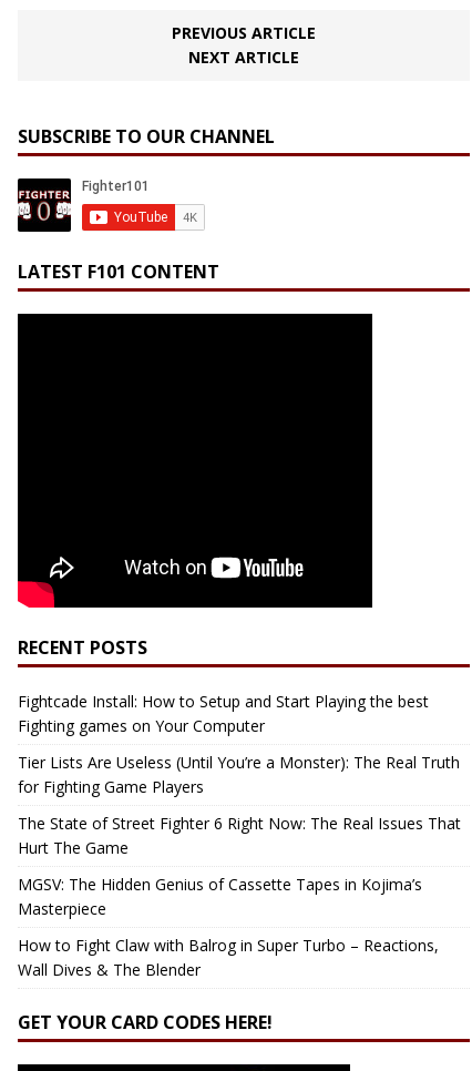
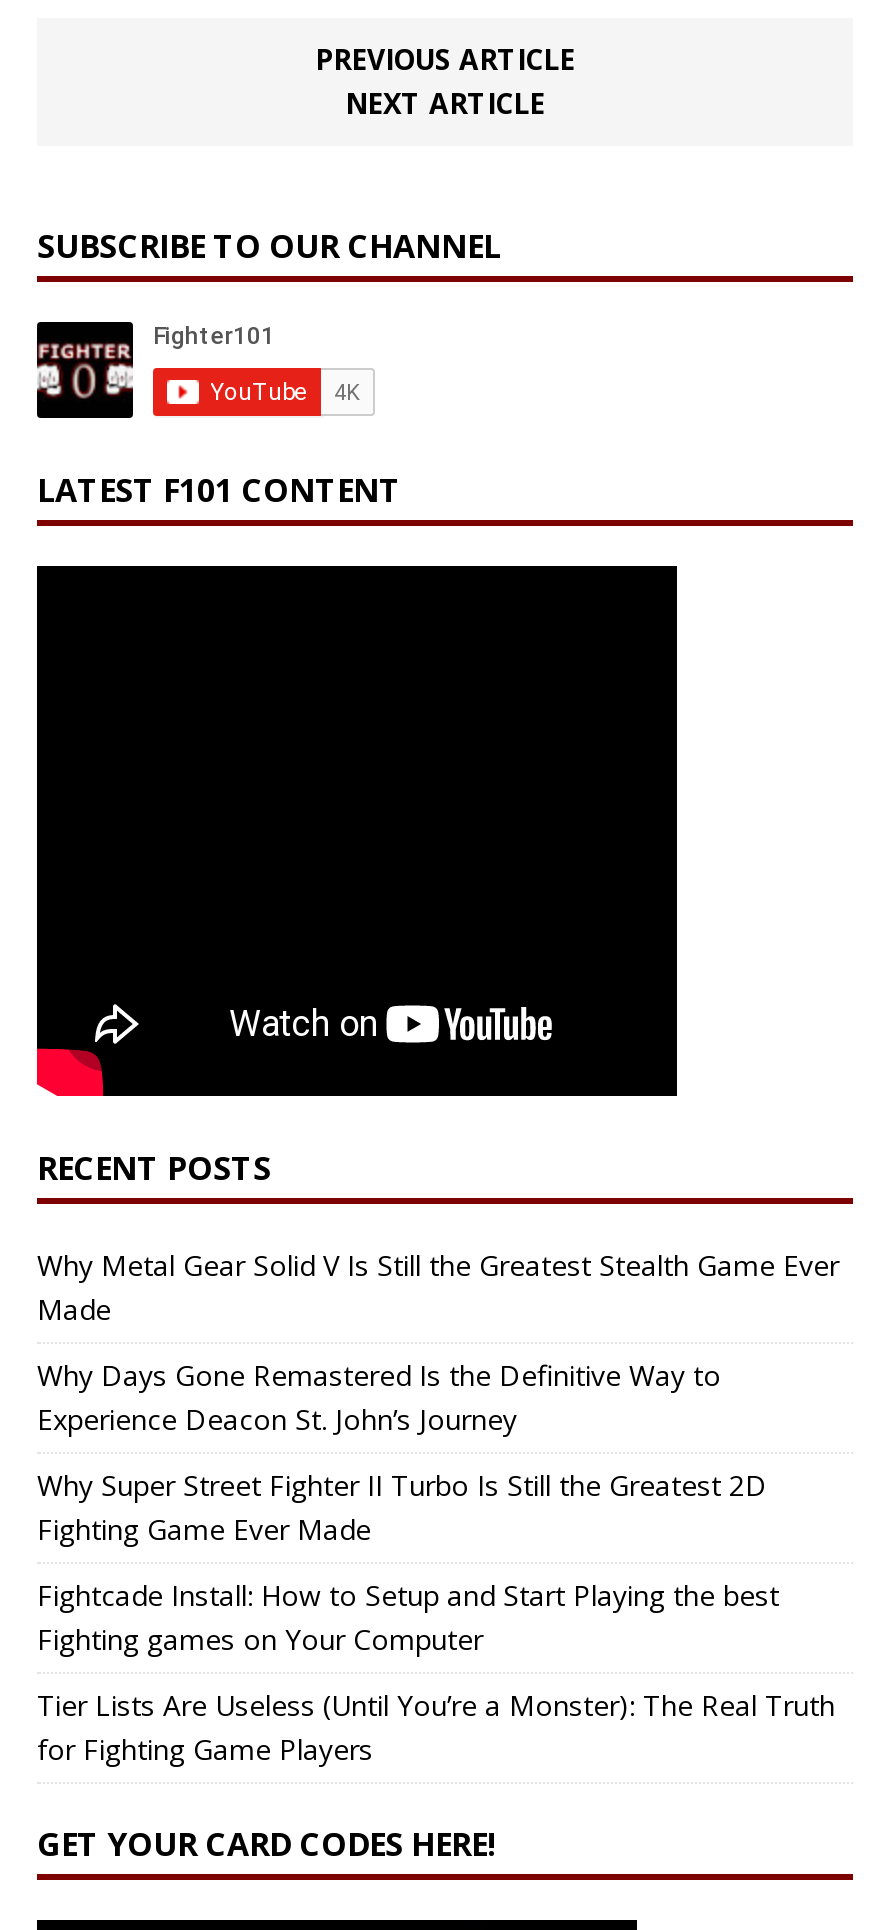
none -> [37,1245,839,1547] Why Metal Gear Solid V Is Still the Greatest Stealth Game Ever | Made | Why Days Gone Remastered Is the Definitive Way to | Experience Deacon St. John’s Journey | Why Super Street Fighter II Turbo Is Still the Greatest 2D | Fighting Game Ever Made
moved [18,690,460,797] -> [37,1575,835,1767]: Fightcade Install: How to Setup and Start Playing the best | Fighting games on Your Computer | Tier Lists Are Useless (Until You’re a Monster): The Real Truth | for Fighting Game Players
[18,812,461,980] The State of Street Fighter 6 Right Now: The Real Issues That | Hurt The Game | MGSV: The Hidden Genius of Cassette Tapes in Kojima’s | Masterpiece | How to Fight Claw with Balrog in Super Turbo – Reactions, | Wall Dives & The Blender -> none

